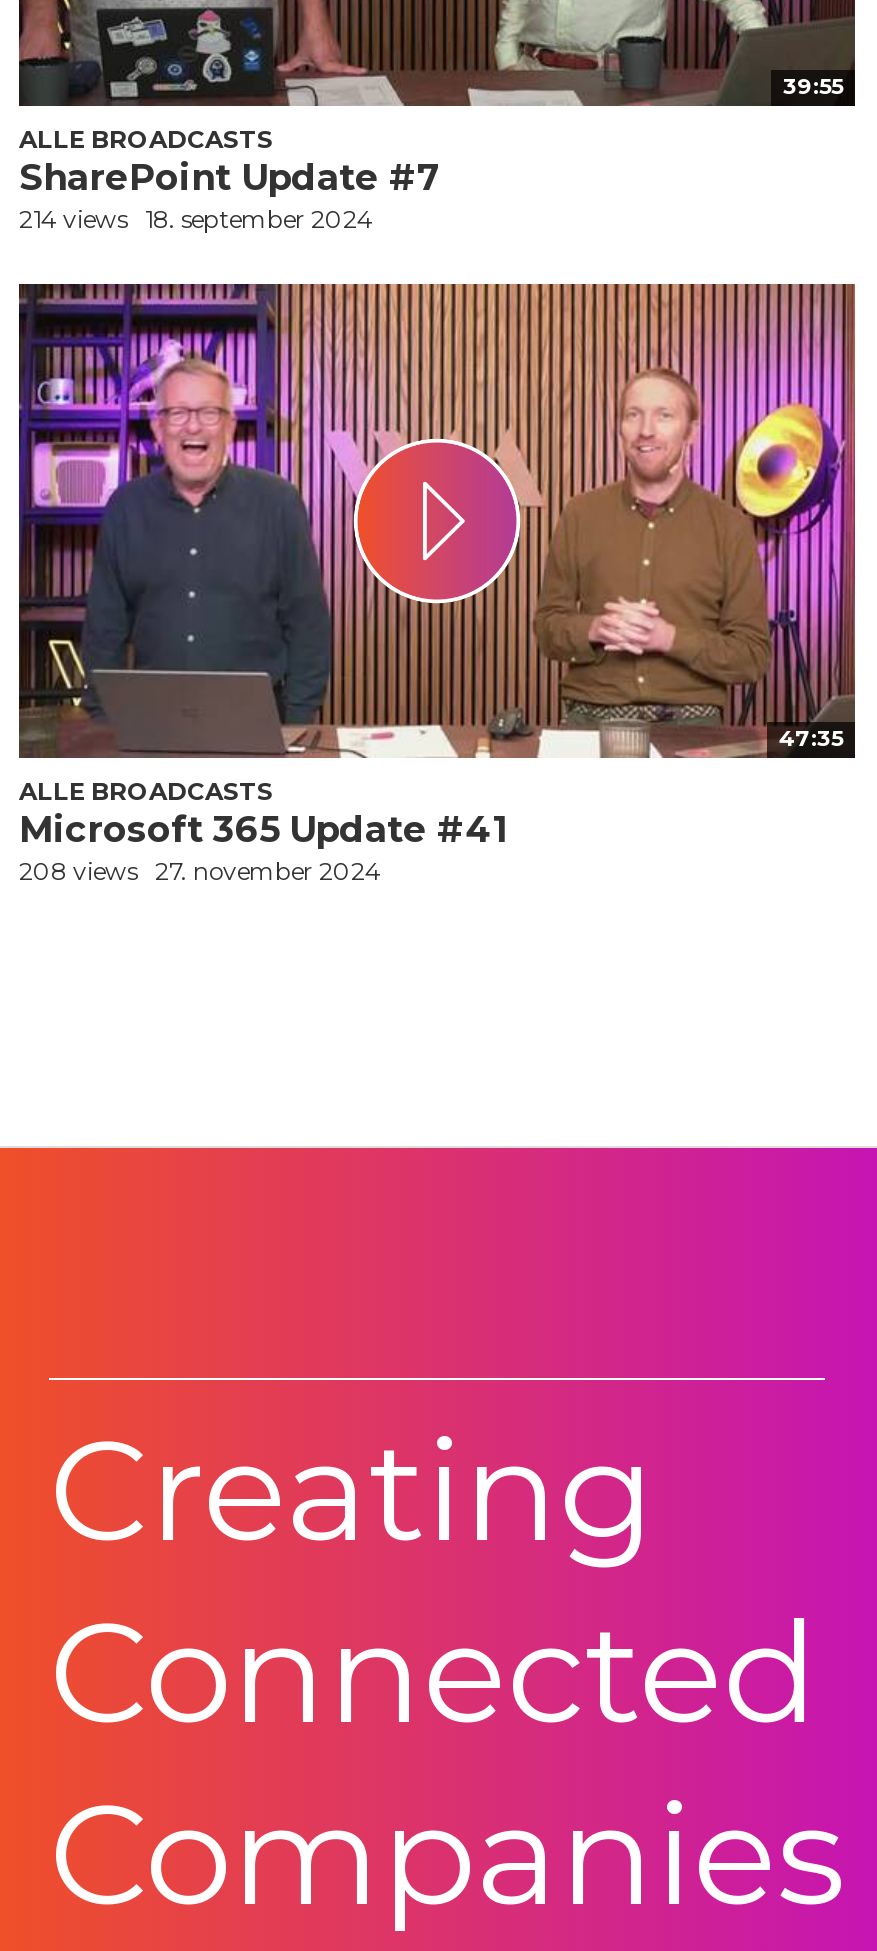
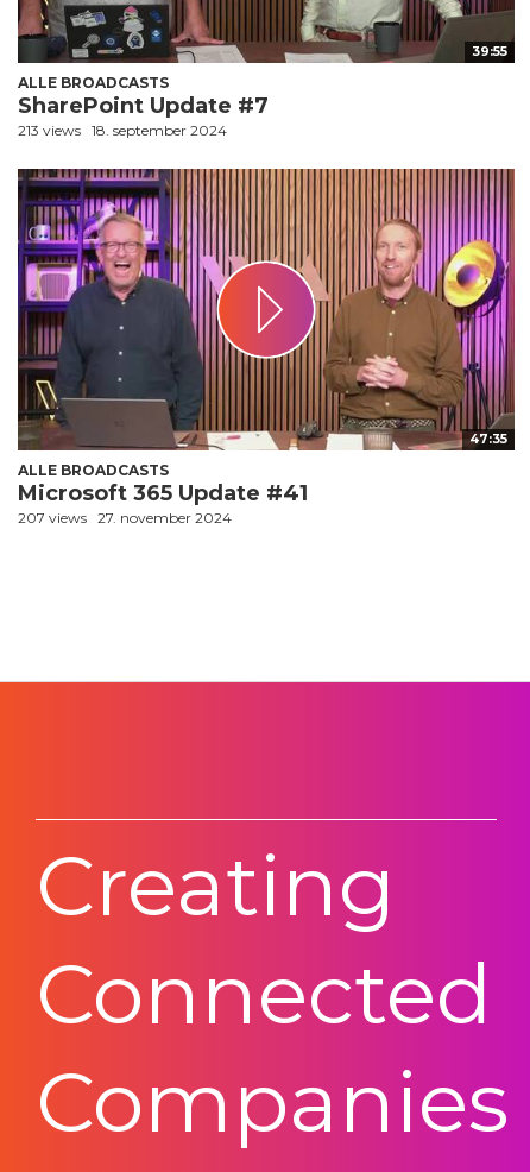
[19,205,373,235] 214 views 18. september 2024 -> [18,122,227,140] 213 views 18. september 2024
[19,857,381,887] 208 views 27. november 2024 -> [18,509,232,527] 207 views 27. november 2024

